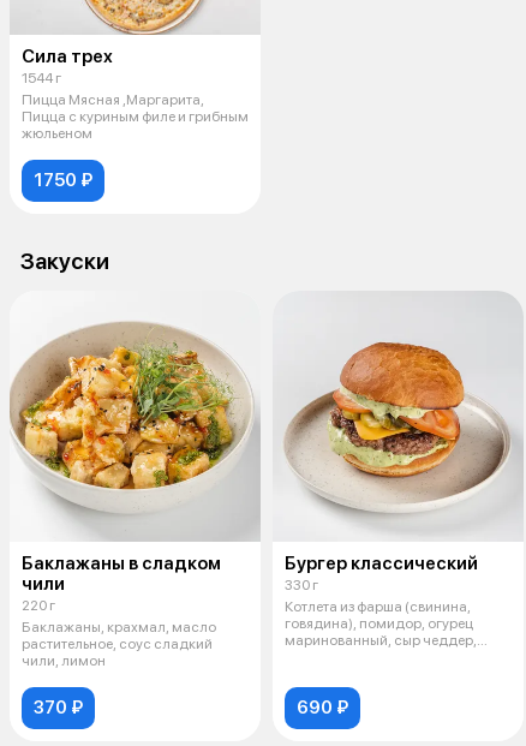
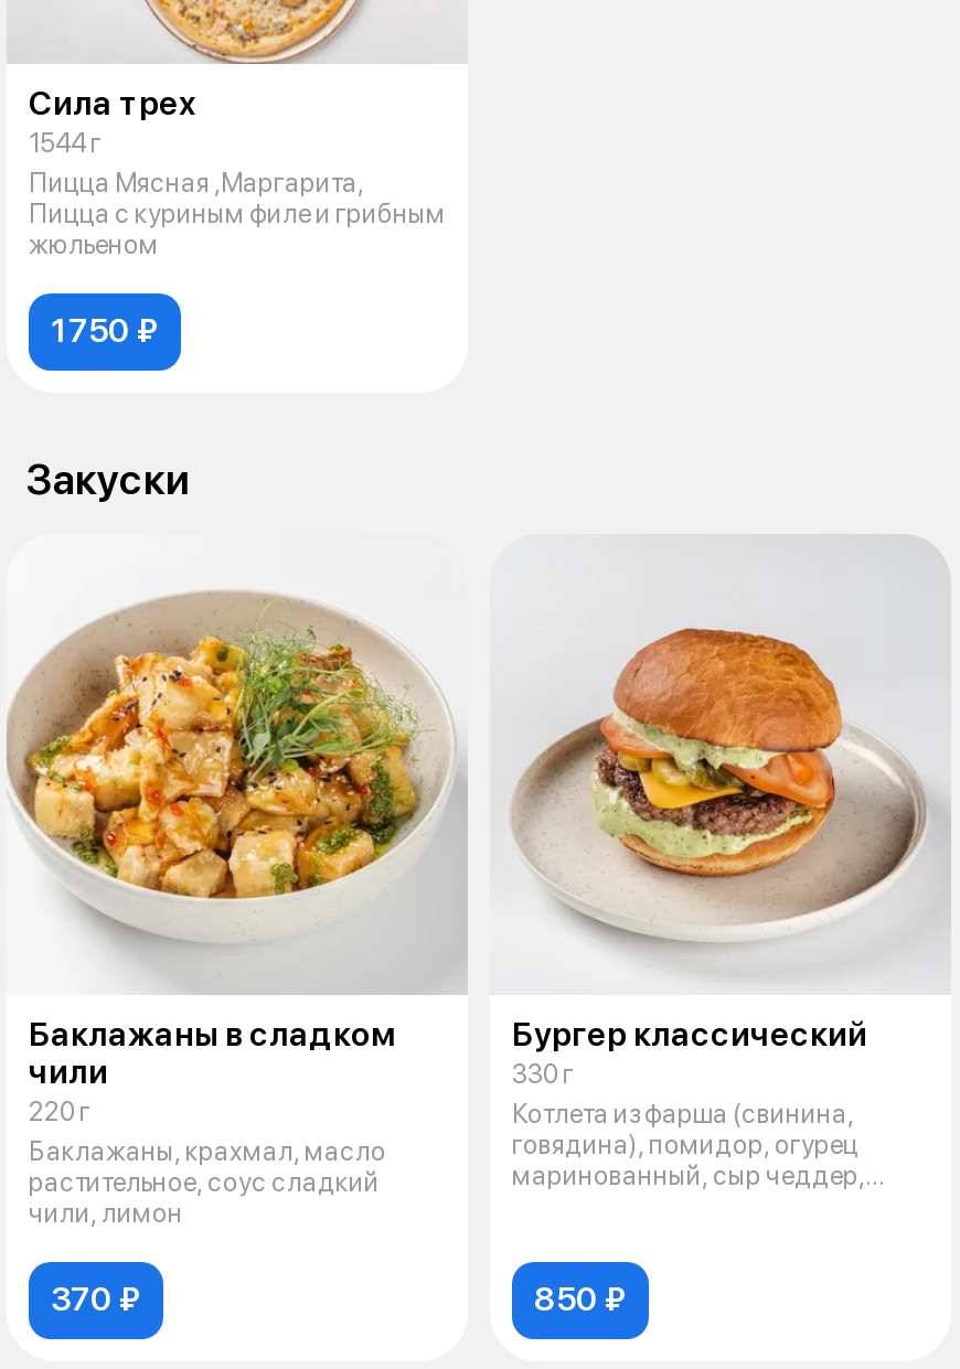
[297,697,348,718] 690 ₽ -> [534,1280,627,1319] 850 ₽

